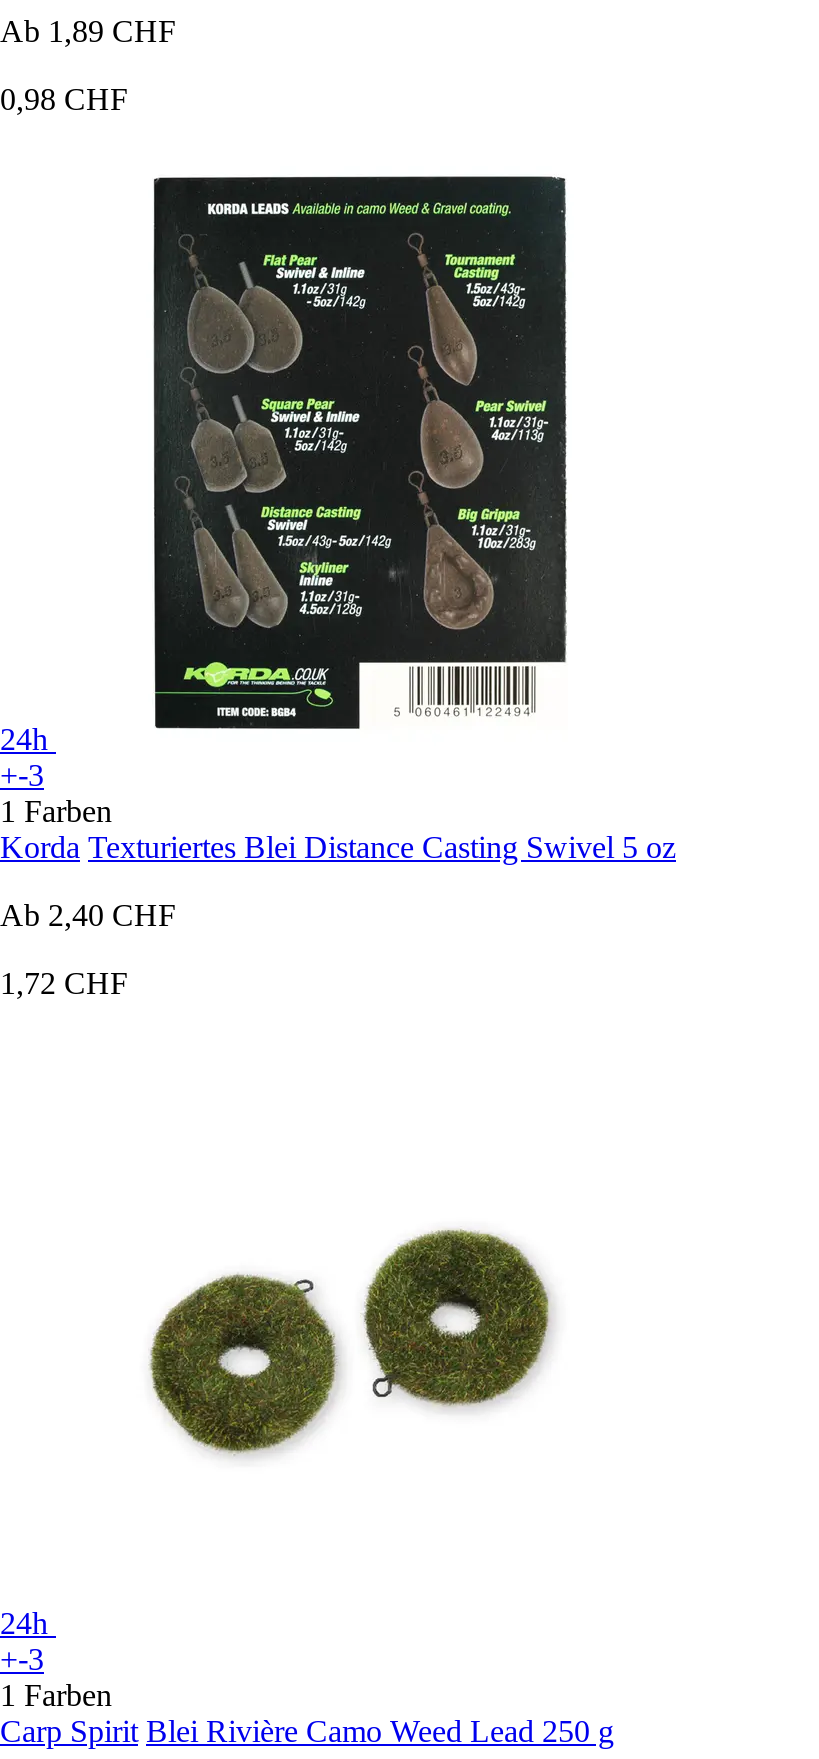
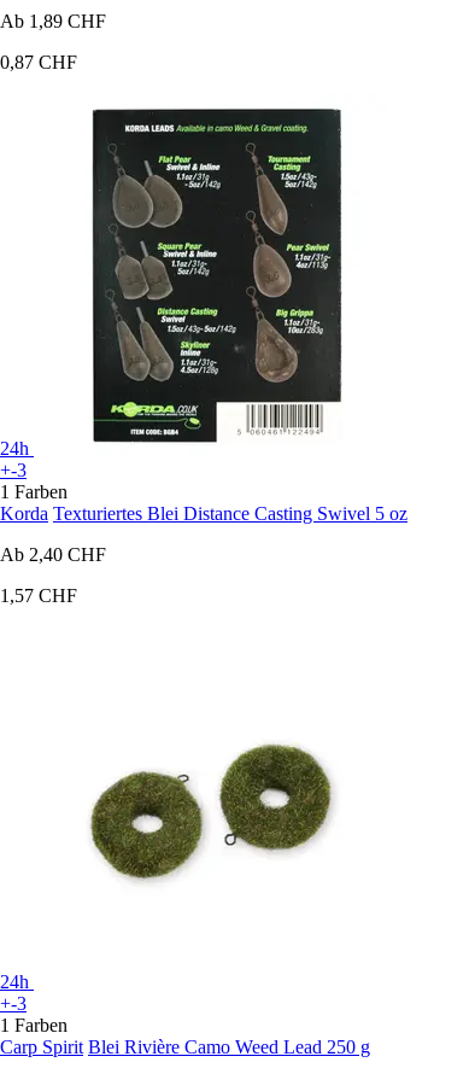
[0,81,128,115] 0,98 CHF -> [0,51,77,72] 0,87 CHF
[0,965,128,999] 1,72 CHF -> [0,585,77,605] 1,57 CHF

